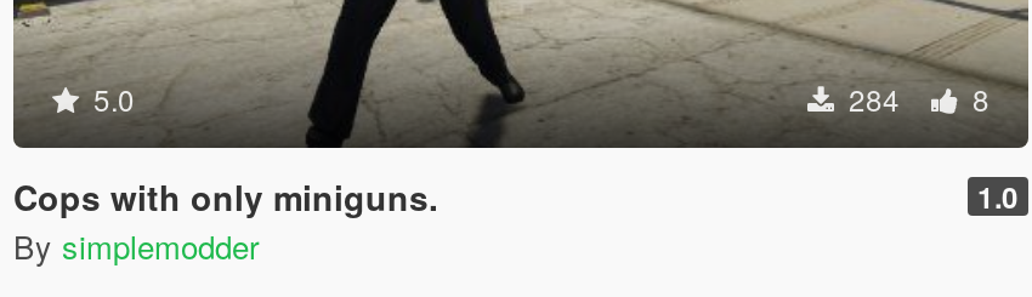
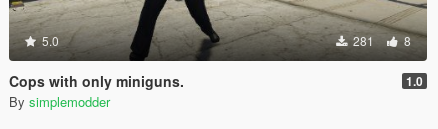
[841,78,990,119] 284 8 -> [350,32,411,49] 281 8

